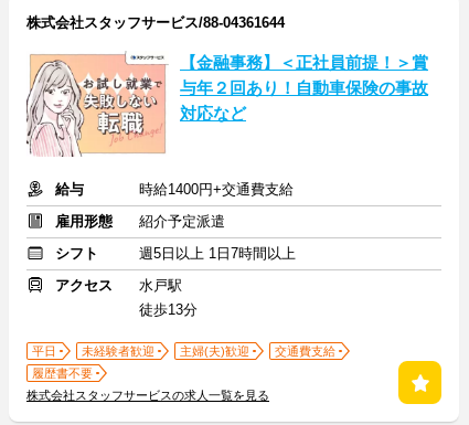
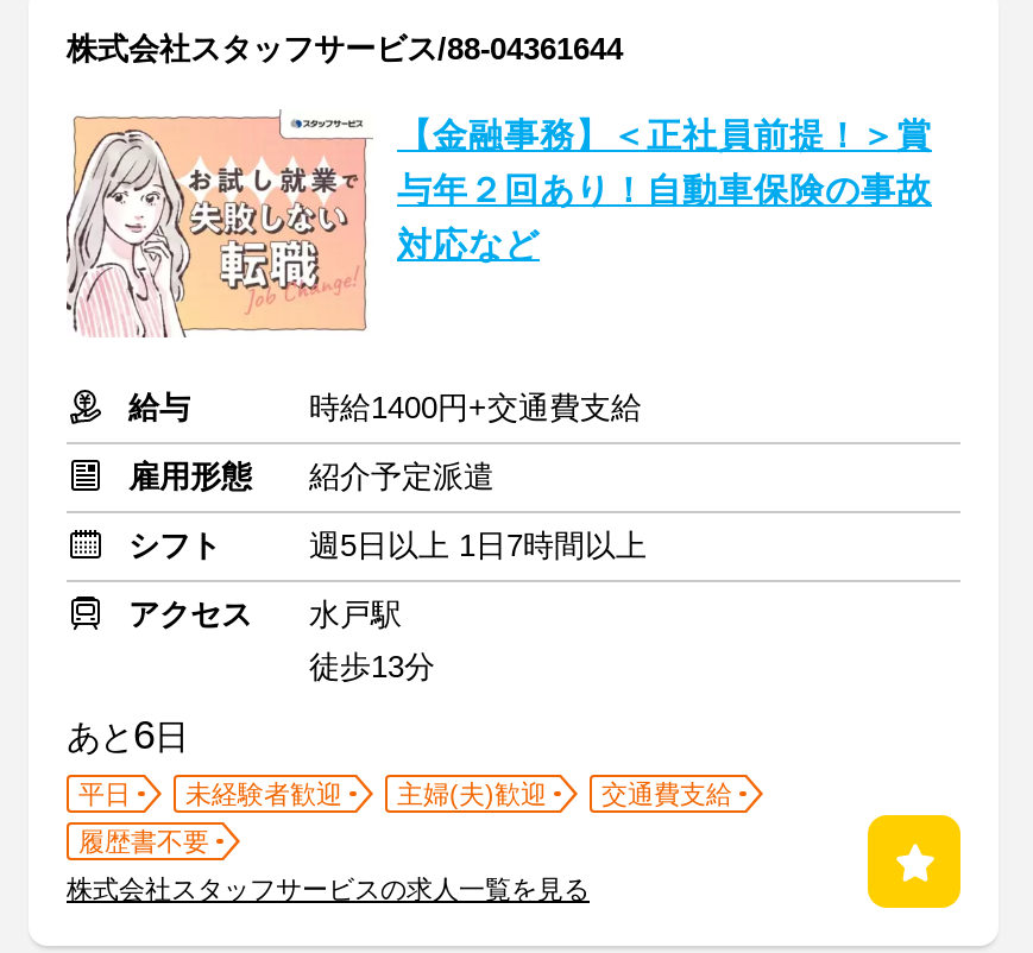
none -> [67,713,188,758] あと6日

